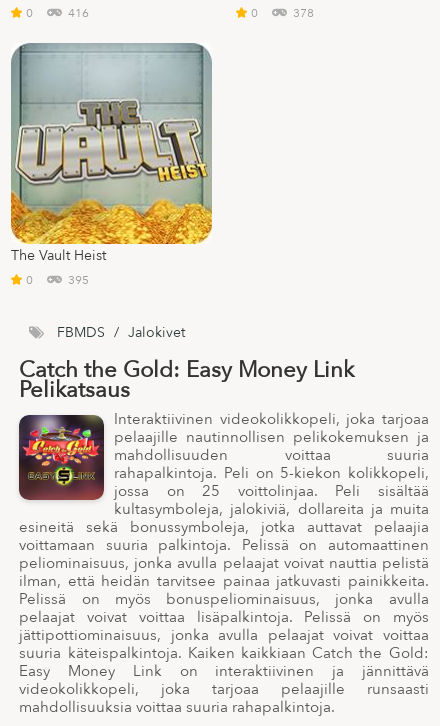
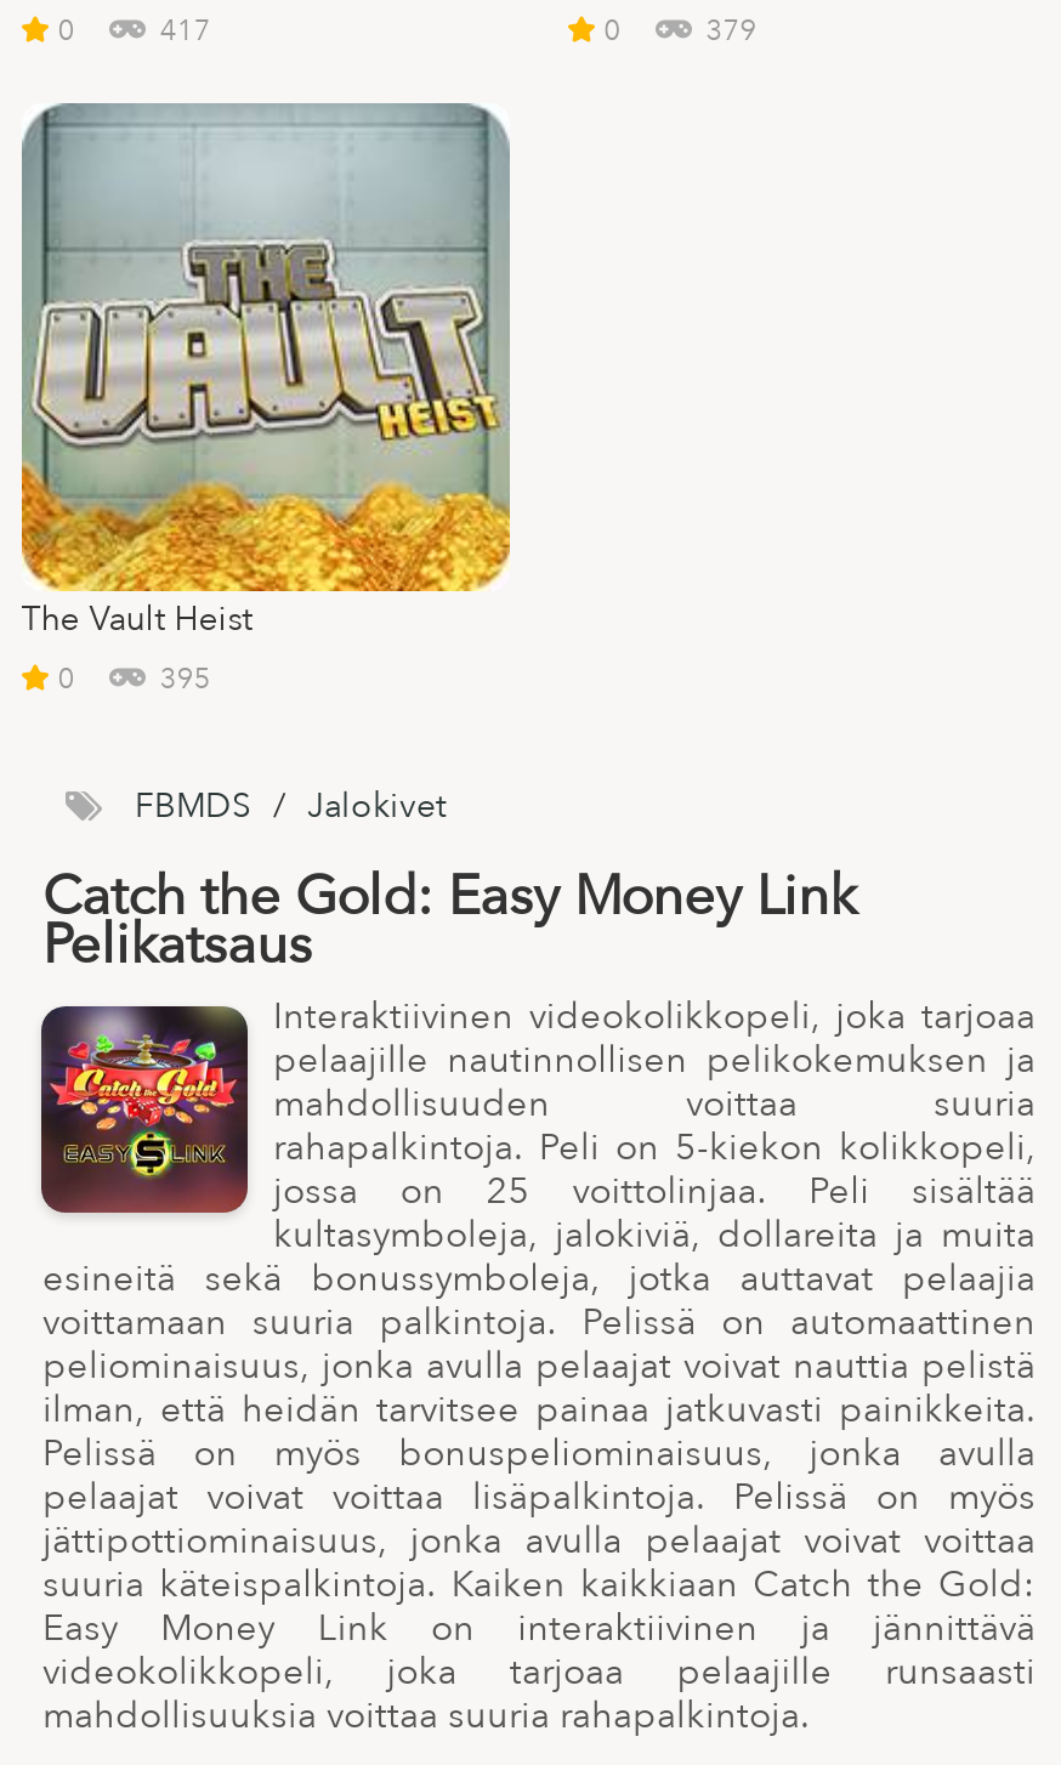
[68,5,89,21] 416 -> [160,11,211,50] 417
[293,5,314,21] 378 -> [706,11,757,50] 379

